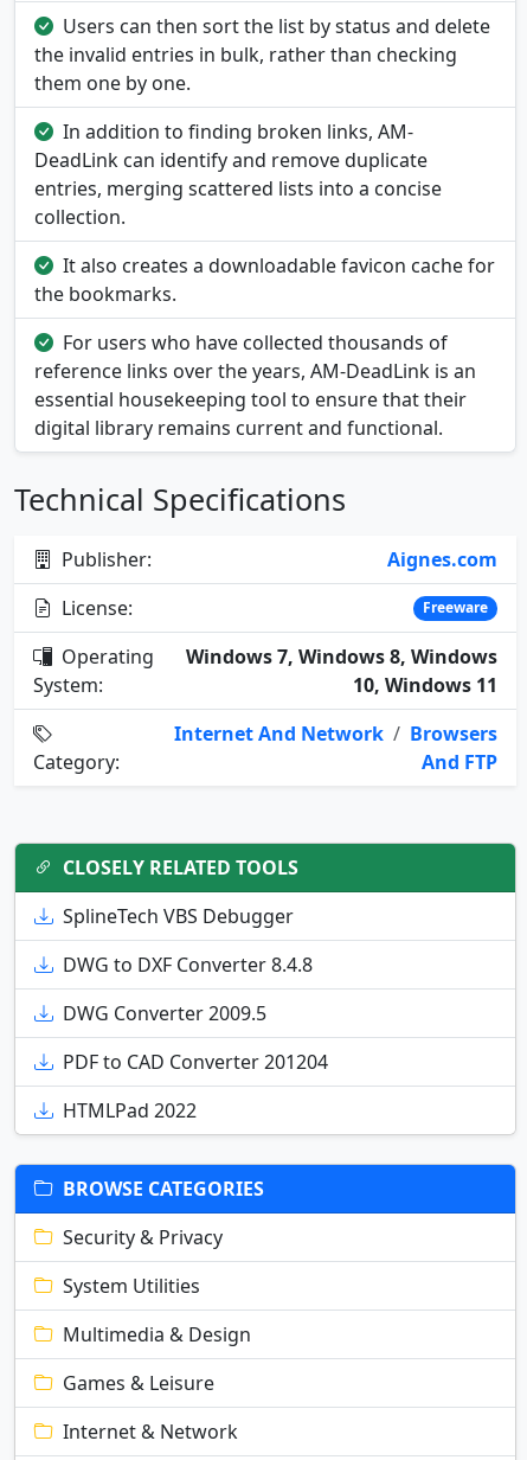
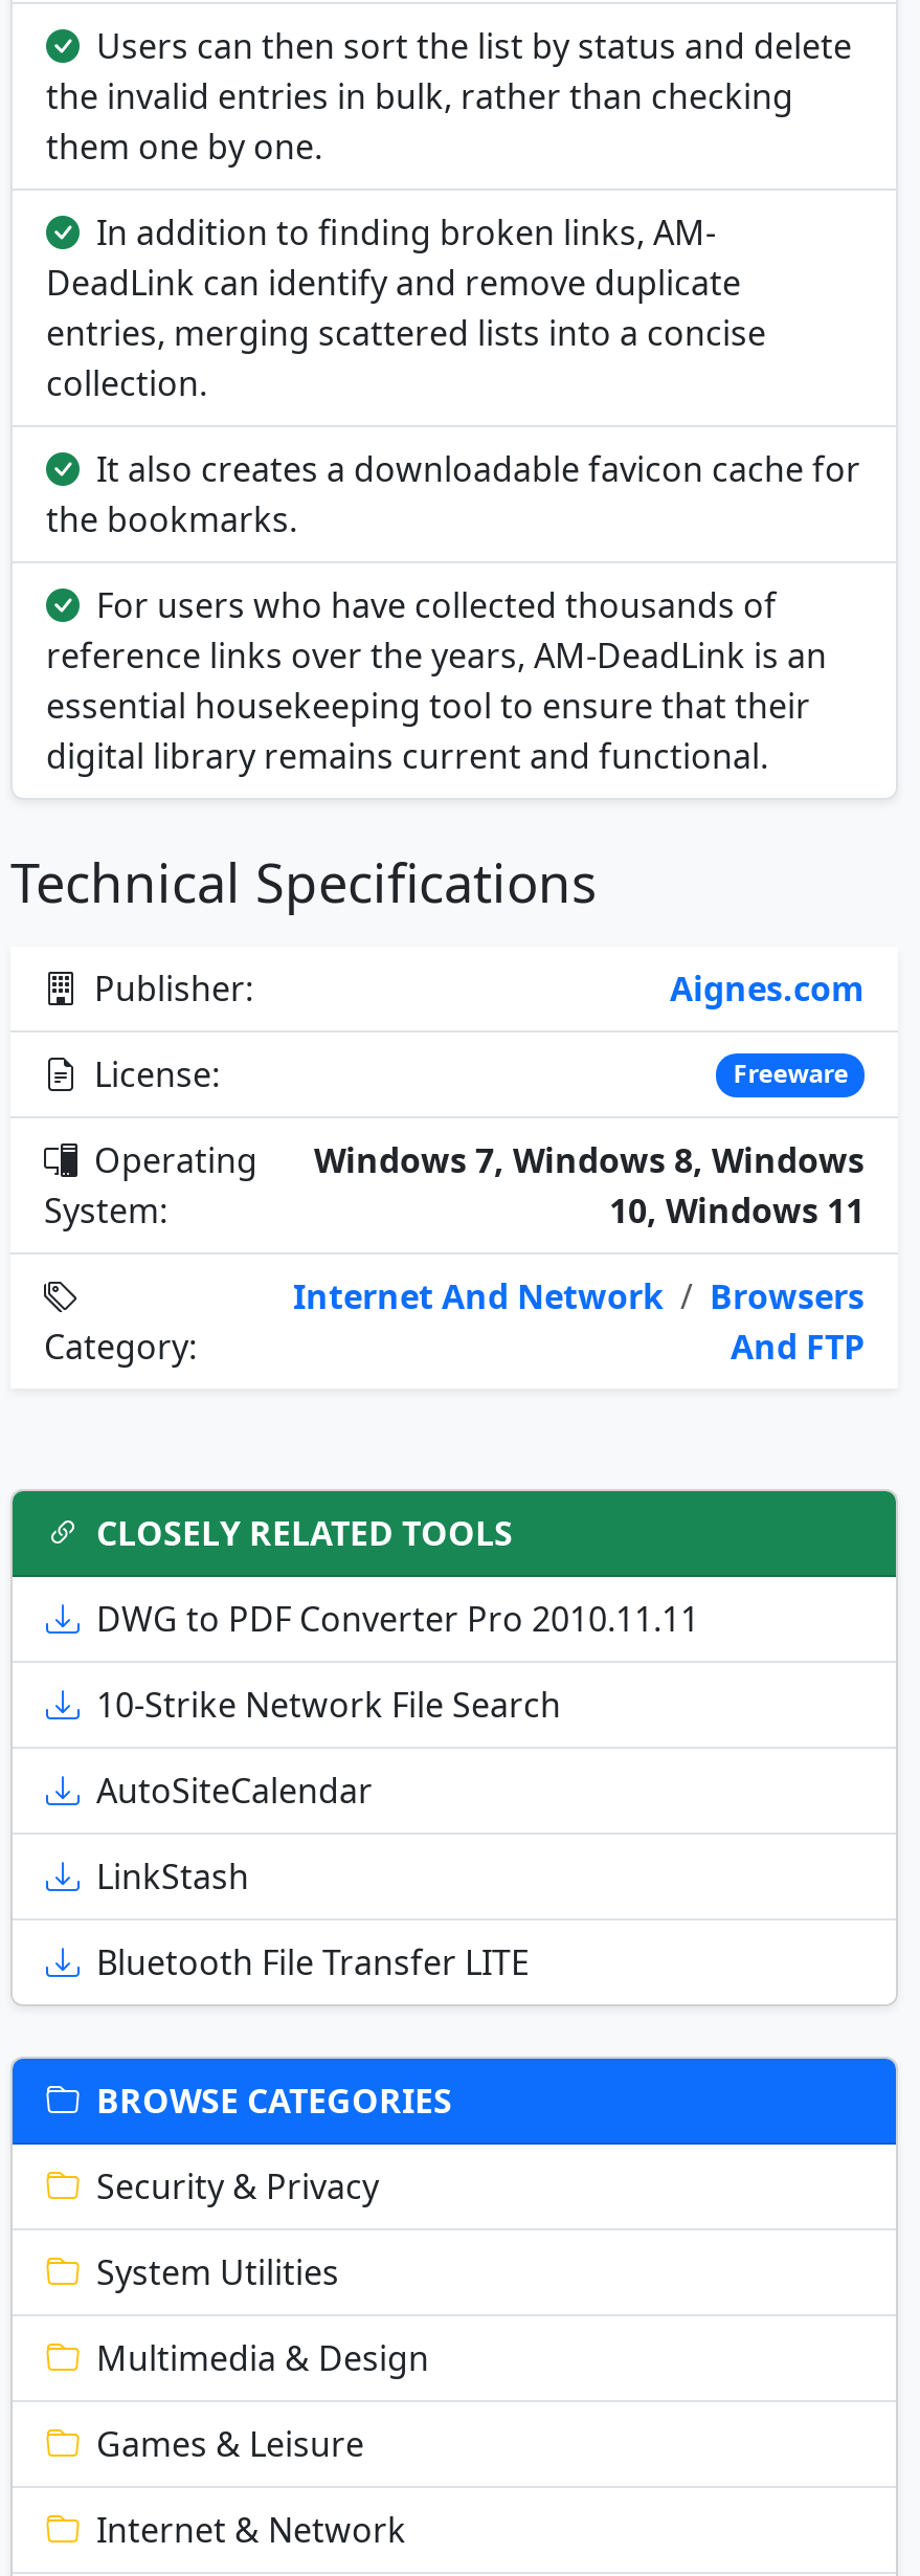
[63,903,294,930] SplineTech VBS Debugger -> [96,1597,699,1643] DWG to PDF Converter Pro 2010.11.11
[63,952,313,978] DWG to DXF Converter 8.4.8 -> [96,1683,561,1729] 10-Strike Network File Search
[63,1001,266,1027] DWG Converter 2009.5 -> [96,1768,373,1815] AutoSiteCalendar
[63,1049,328,1075] PDF to CAD Converter 201204 -> [96,1854,249,1900] LinkStash
[63,1098,197,1124] HTMLPad 2022 -> [96,1940,530,1986] Bluetooth File Transfer LITE

